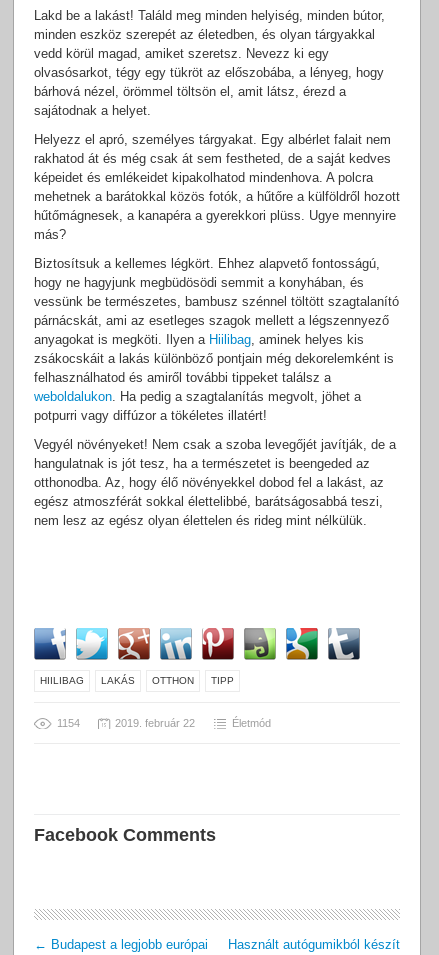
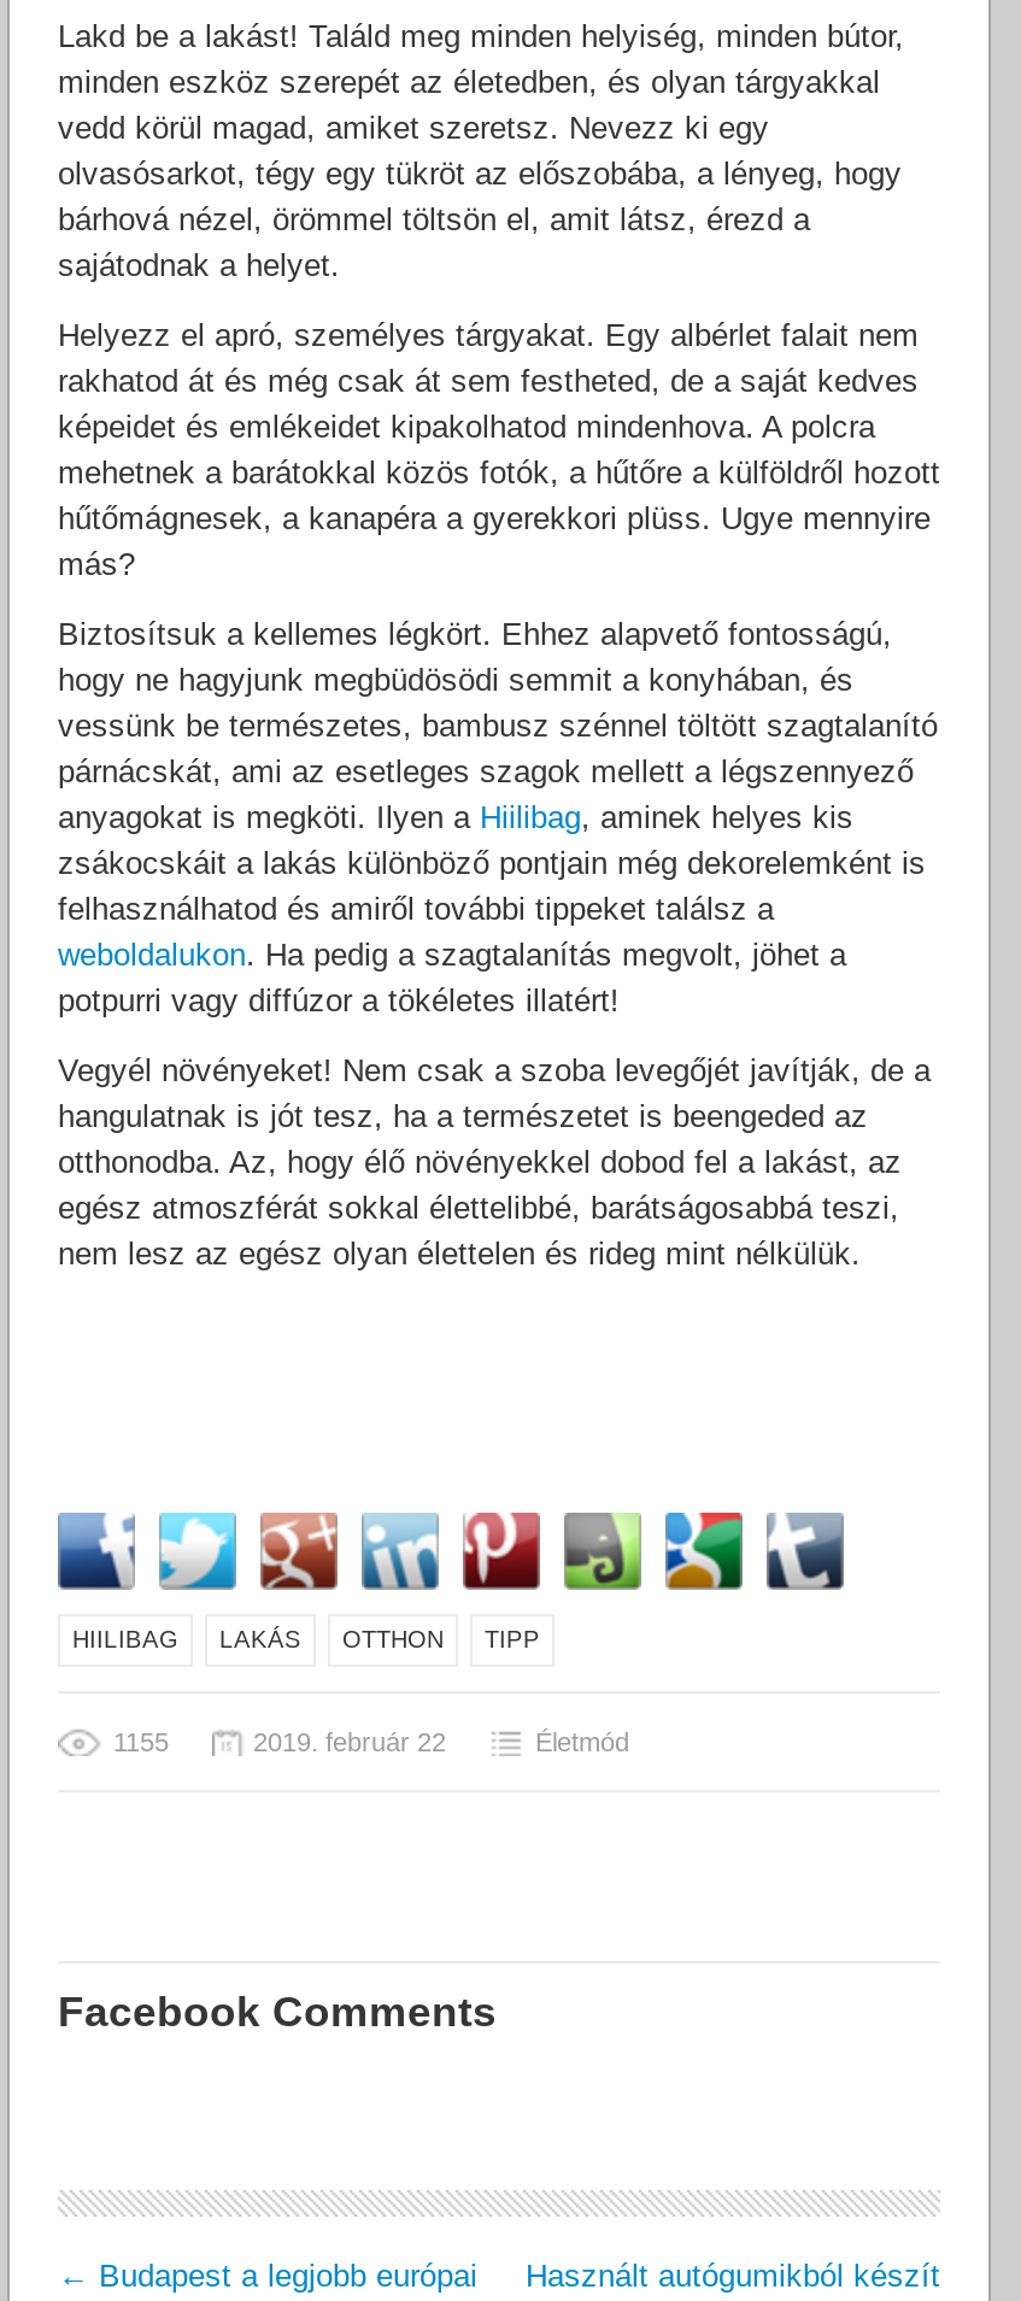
[57,717,83,729] 1154 -> [113,1727,176,1755] 1155

